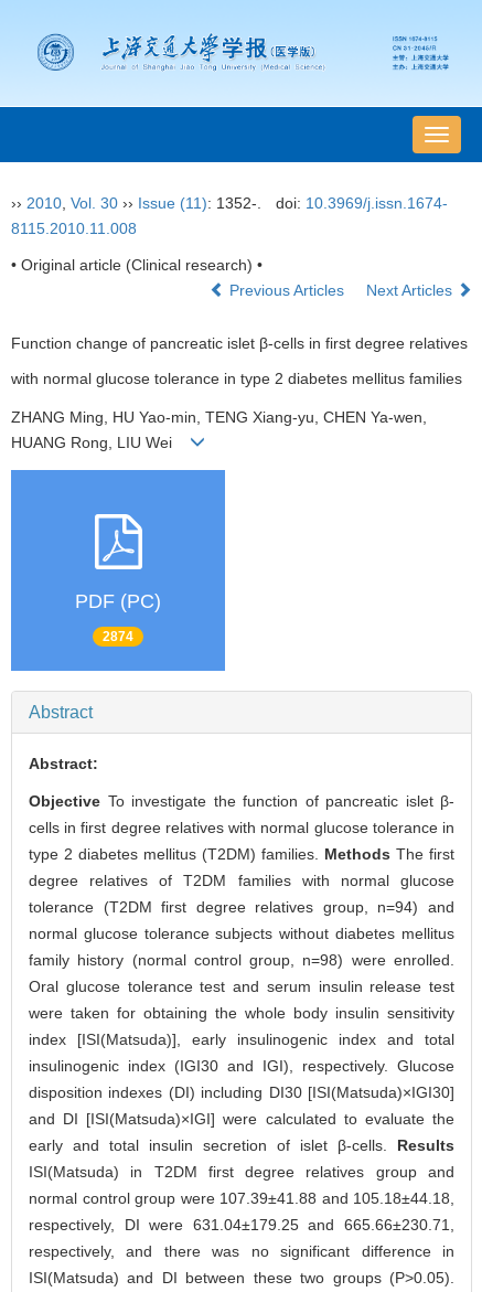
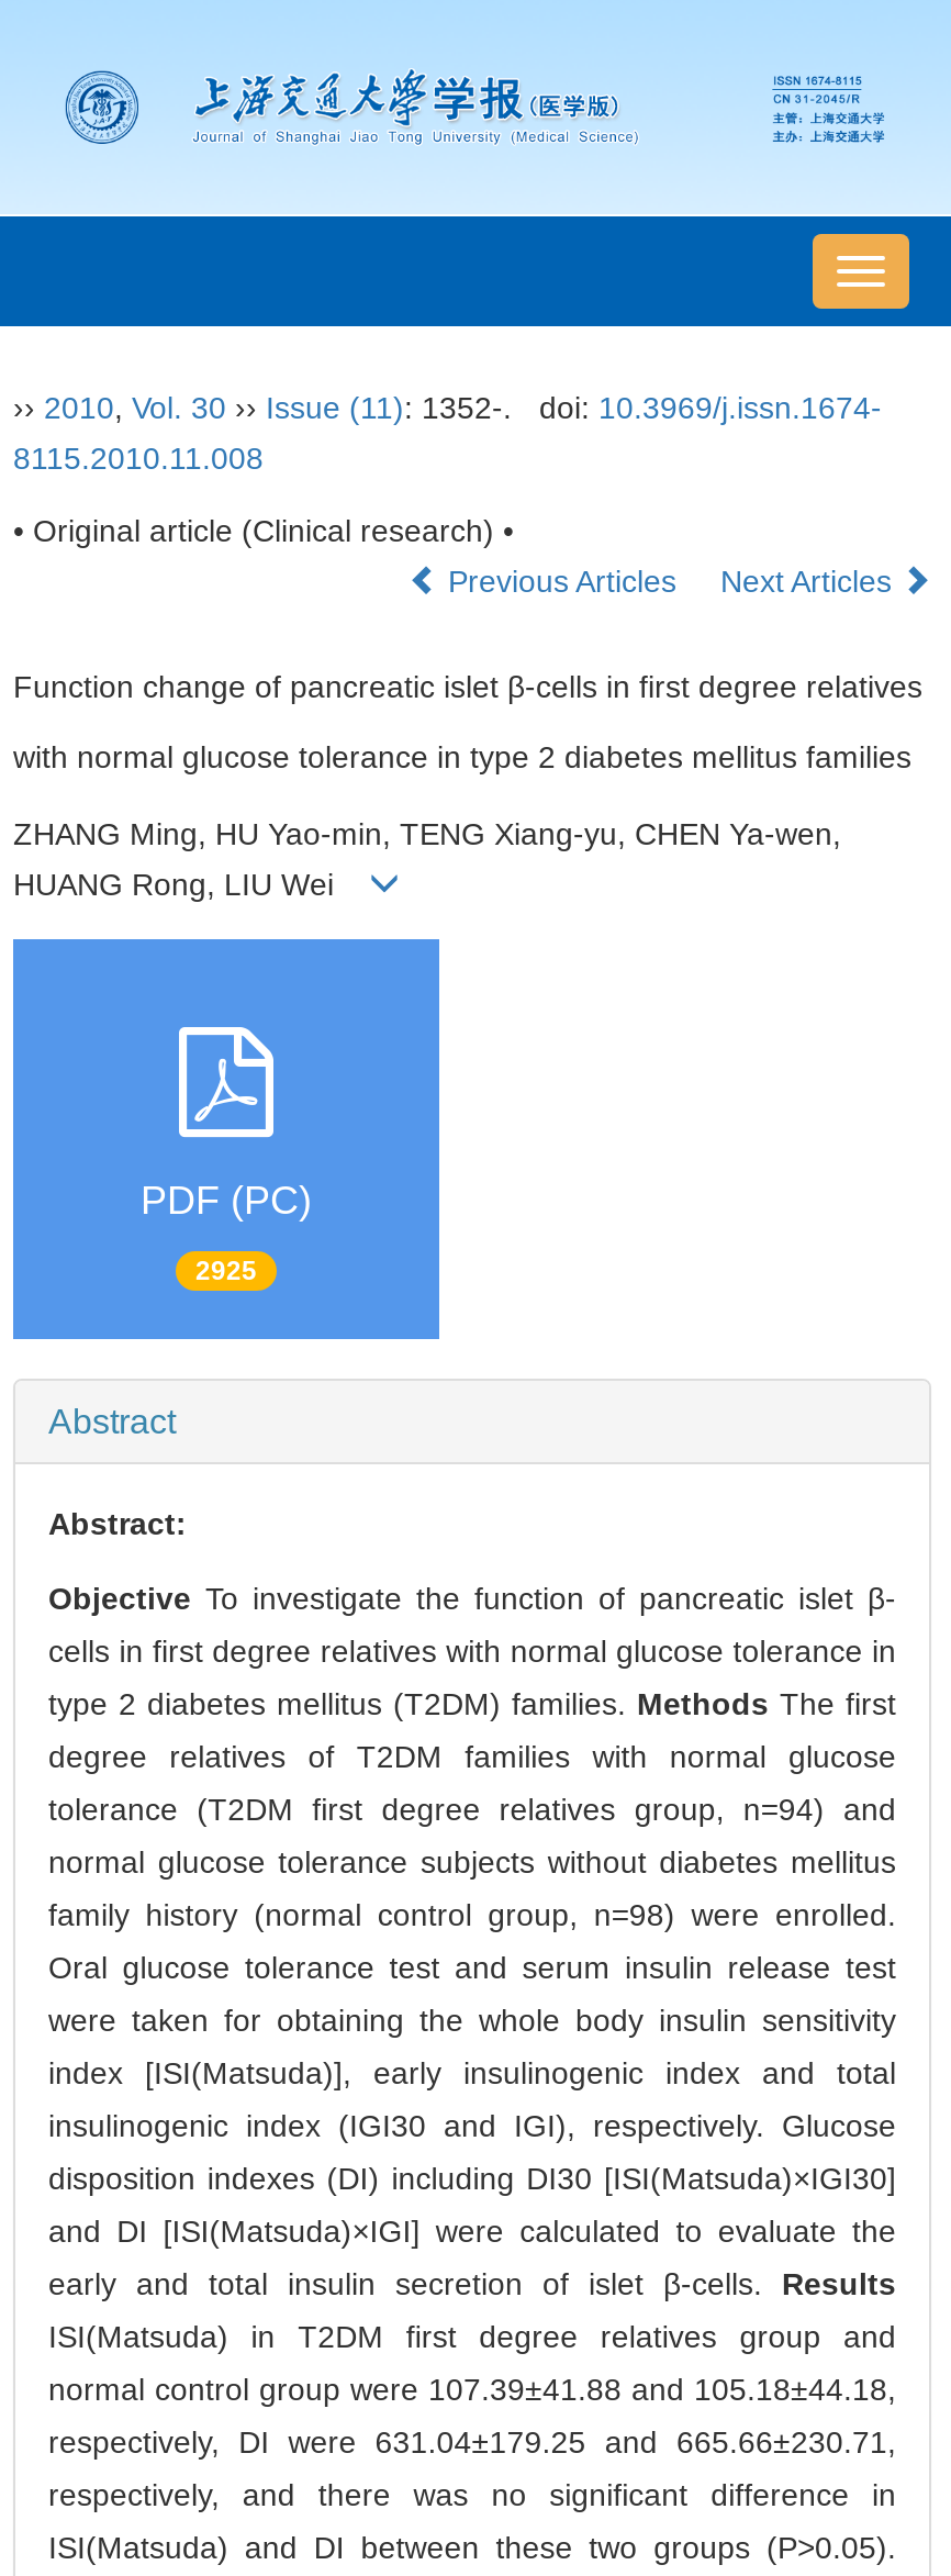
[103,629,133,645] 2874 -> [195,1256,257,1287] 2925

